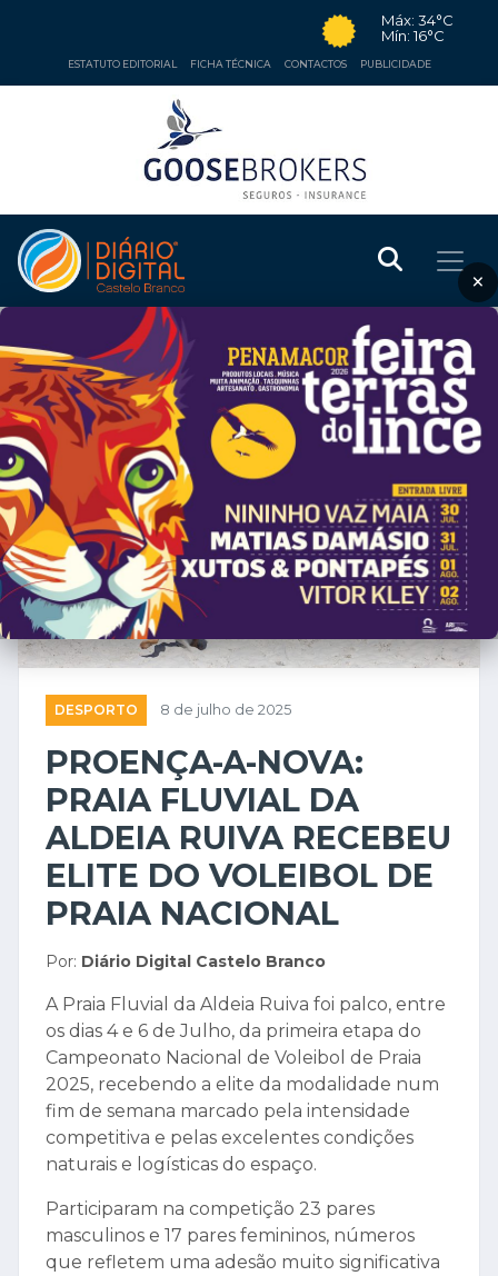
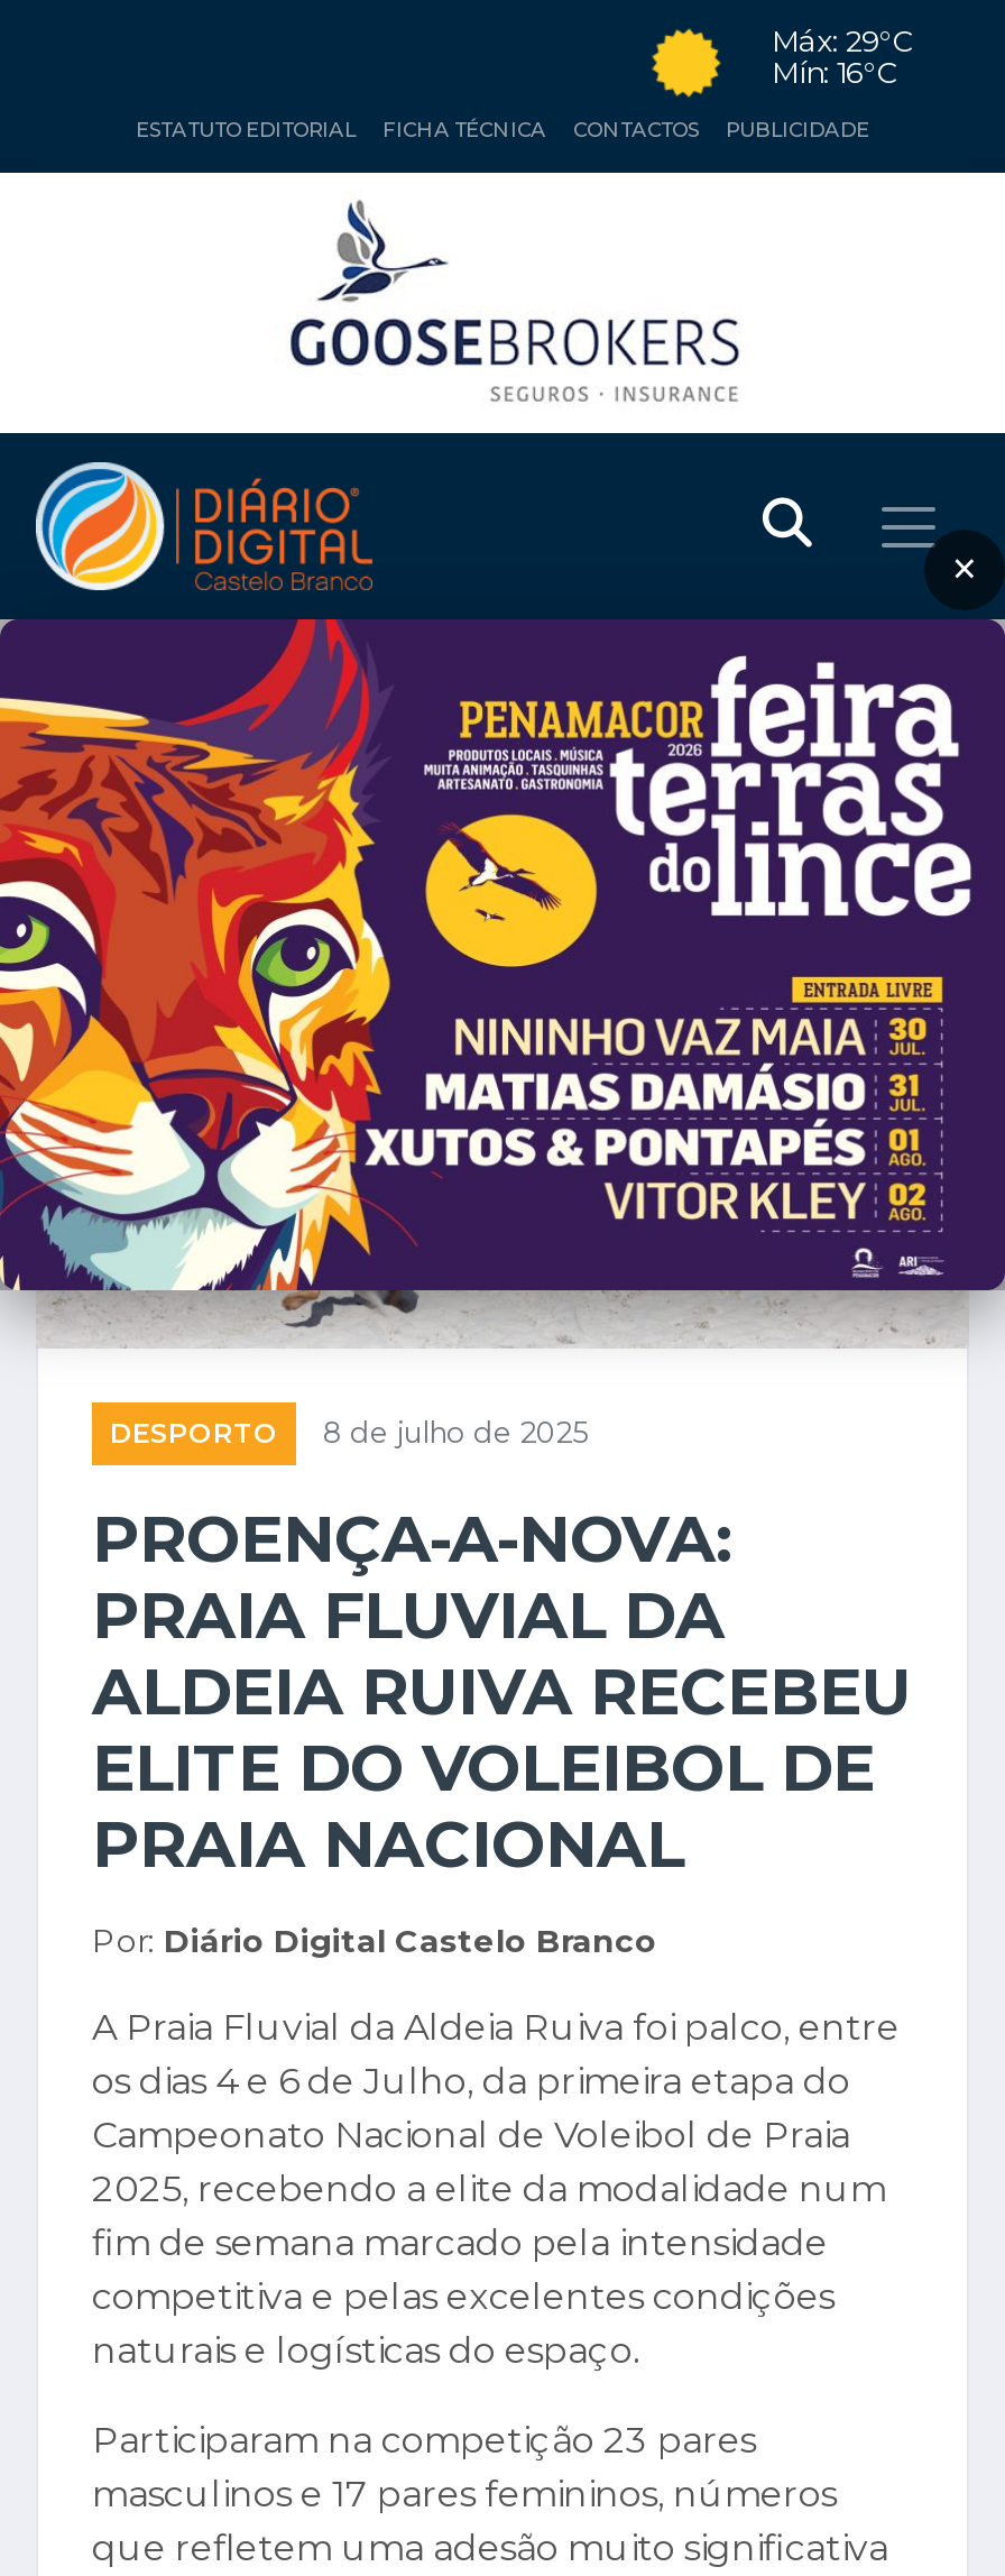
[381,11,454,29] Máx: 34°C -> [772,22,915,58] Máx: 29°C

